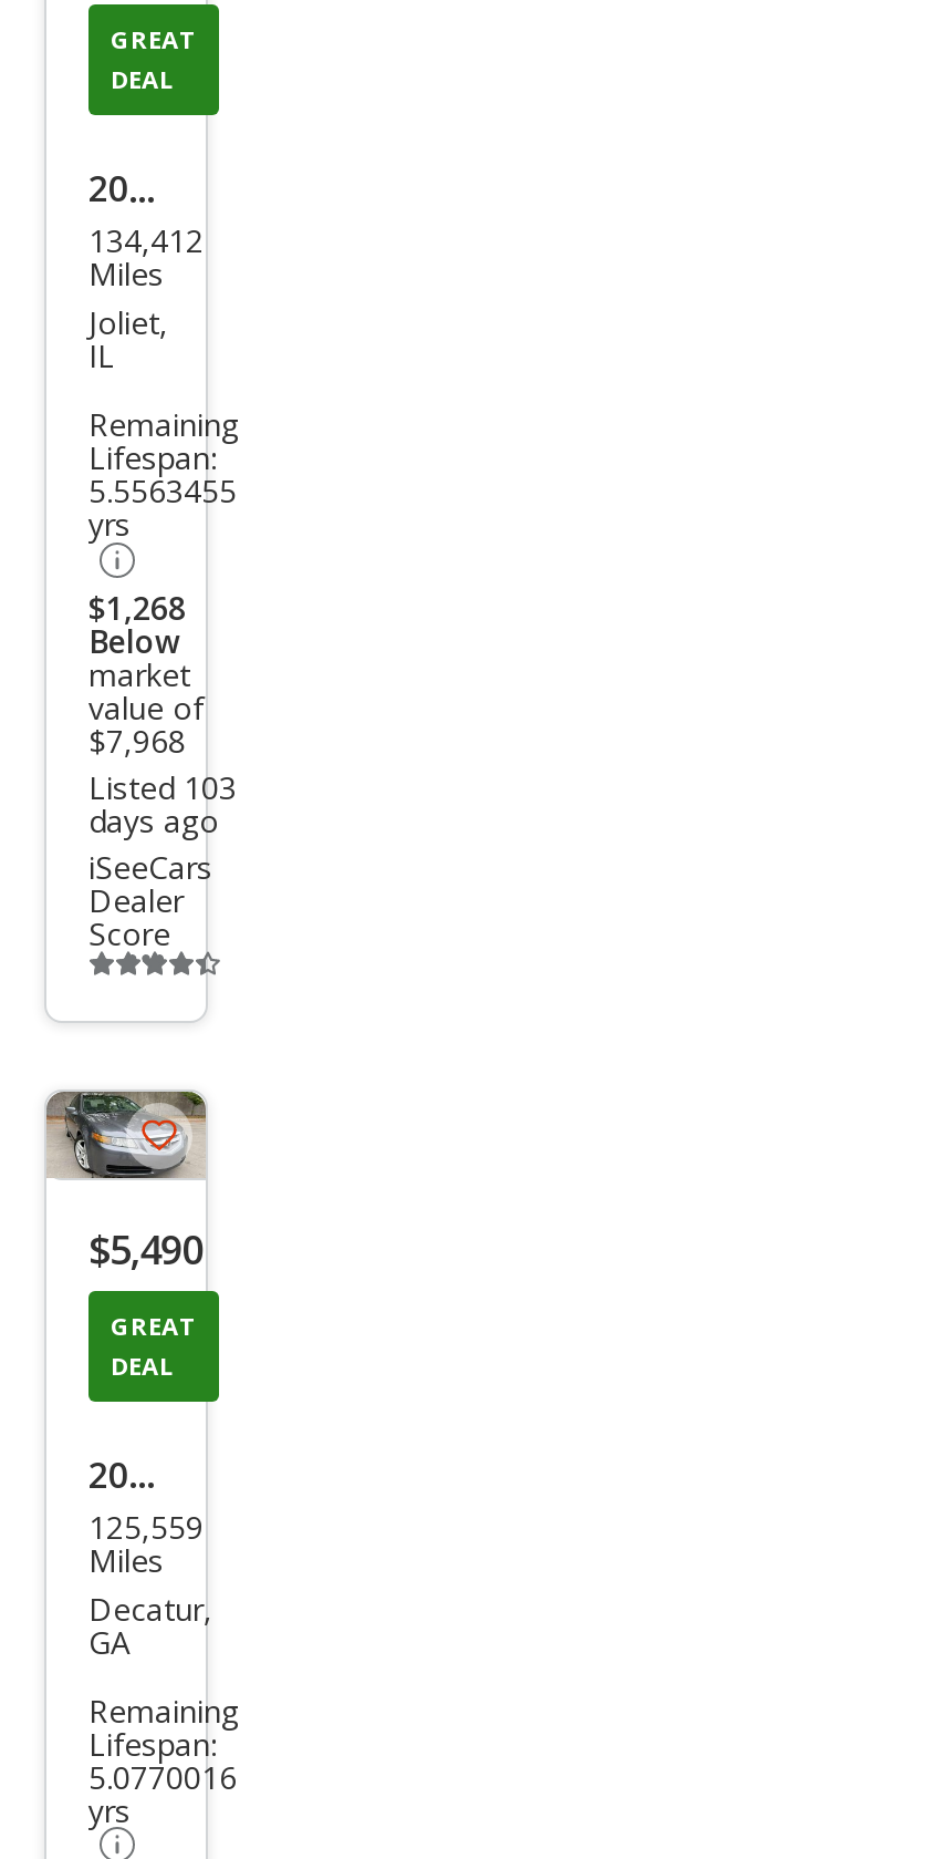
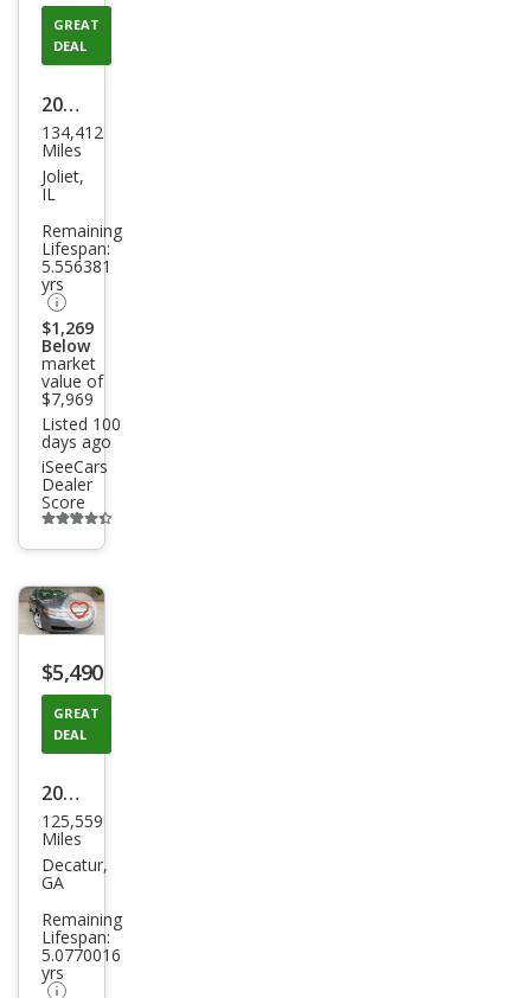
[88,471,237,513] 5.5563455 -> [41,255,111,277] 5.556381
[88,586,186,628] $1,268 -> [41,317,94,339] $1,269
[88,719,186,761] $7,968 -> [41,388,94,410] $7,969
[88,766,237,808] Listed 103 -> [41,413,121,435] Listed 100

